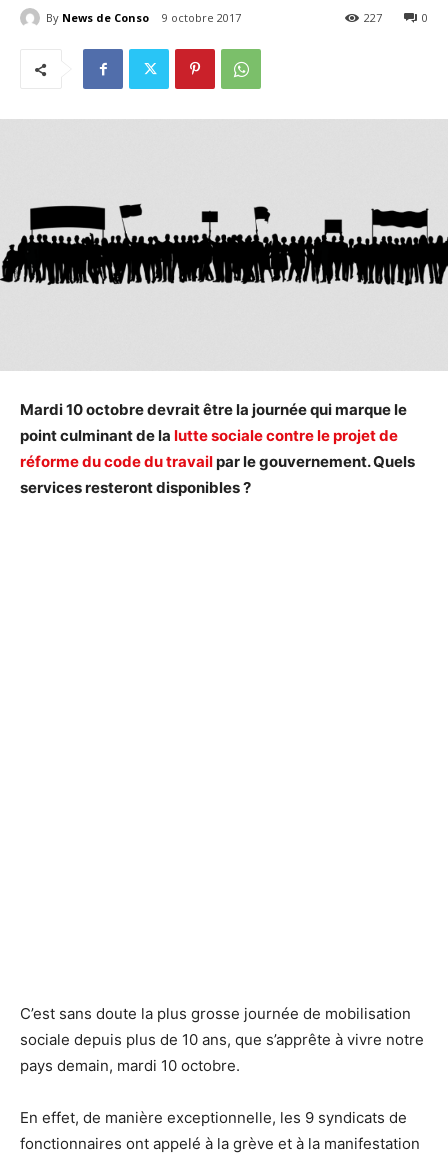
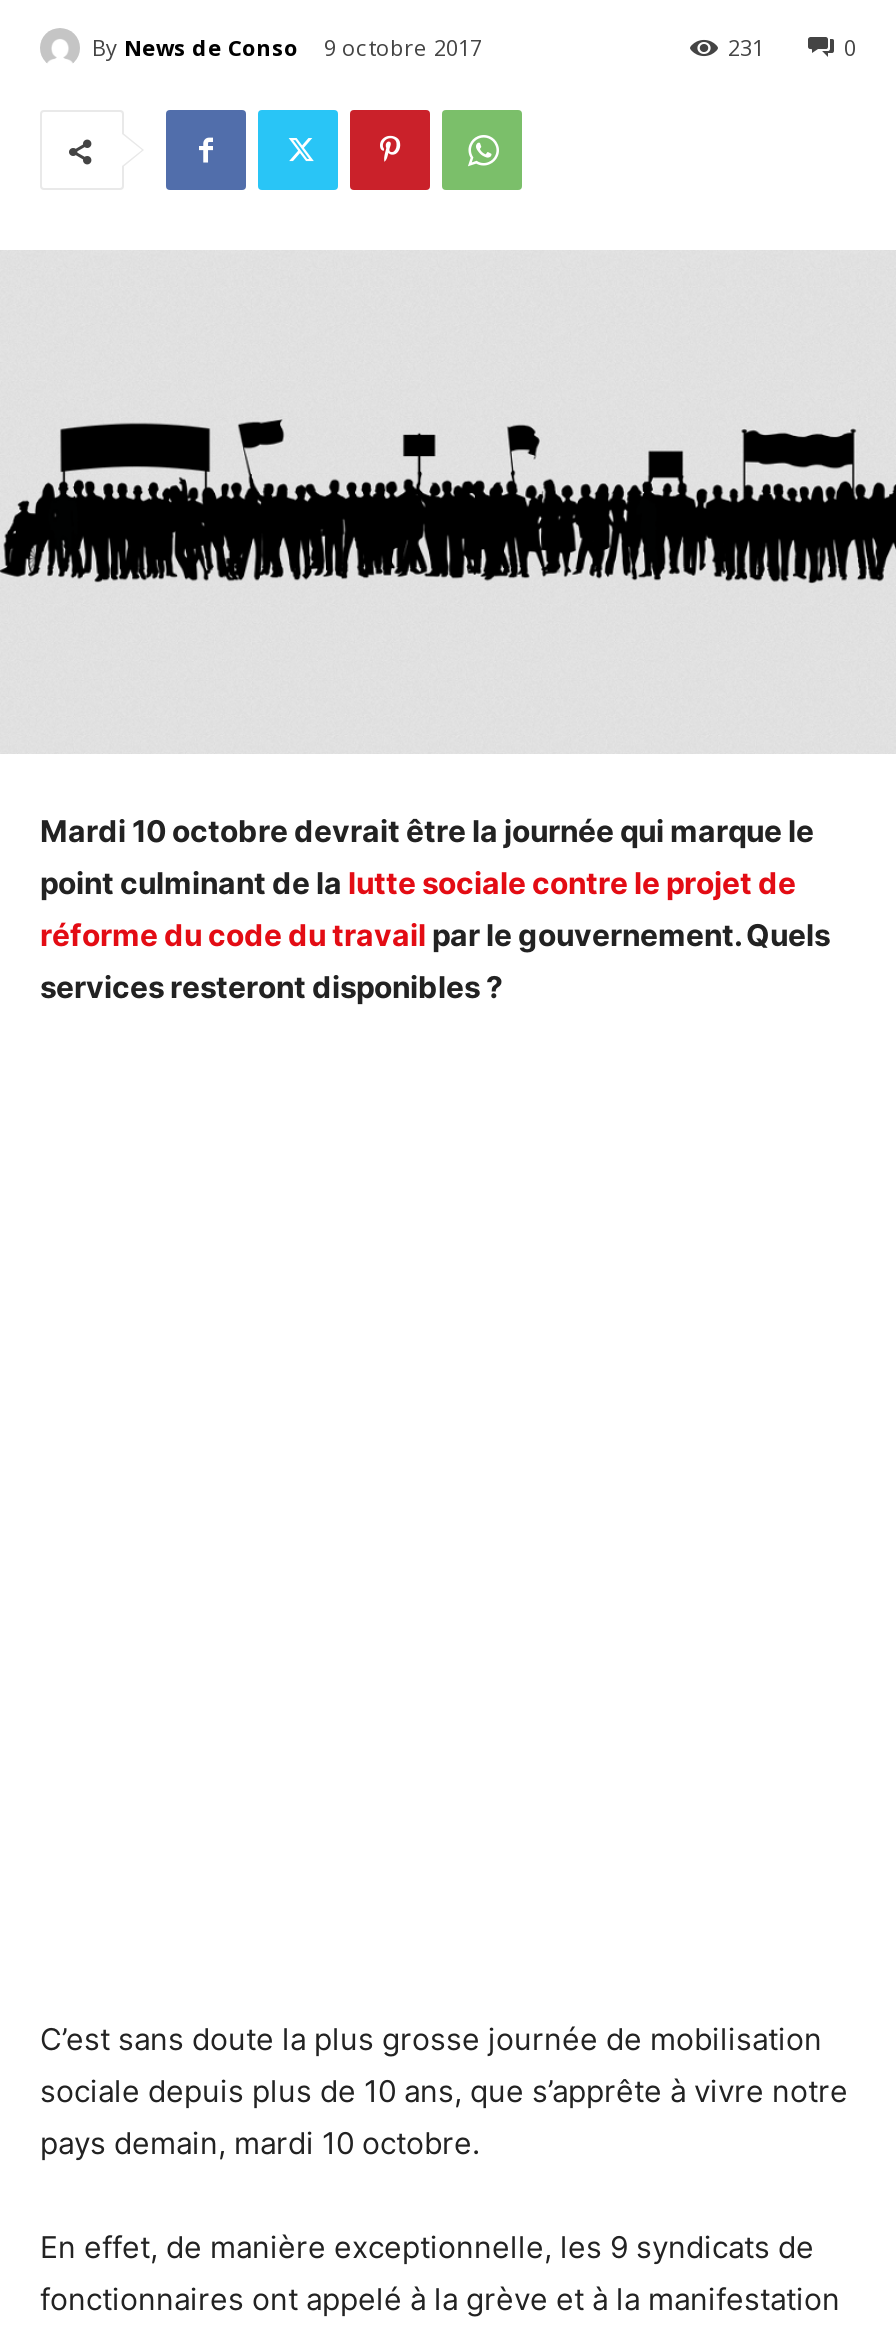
[364,10,382,25] 227 -> [728,32,764,62] 231

